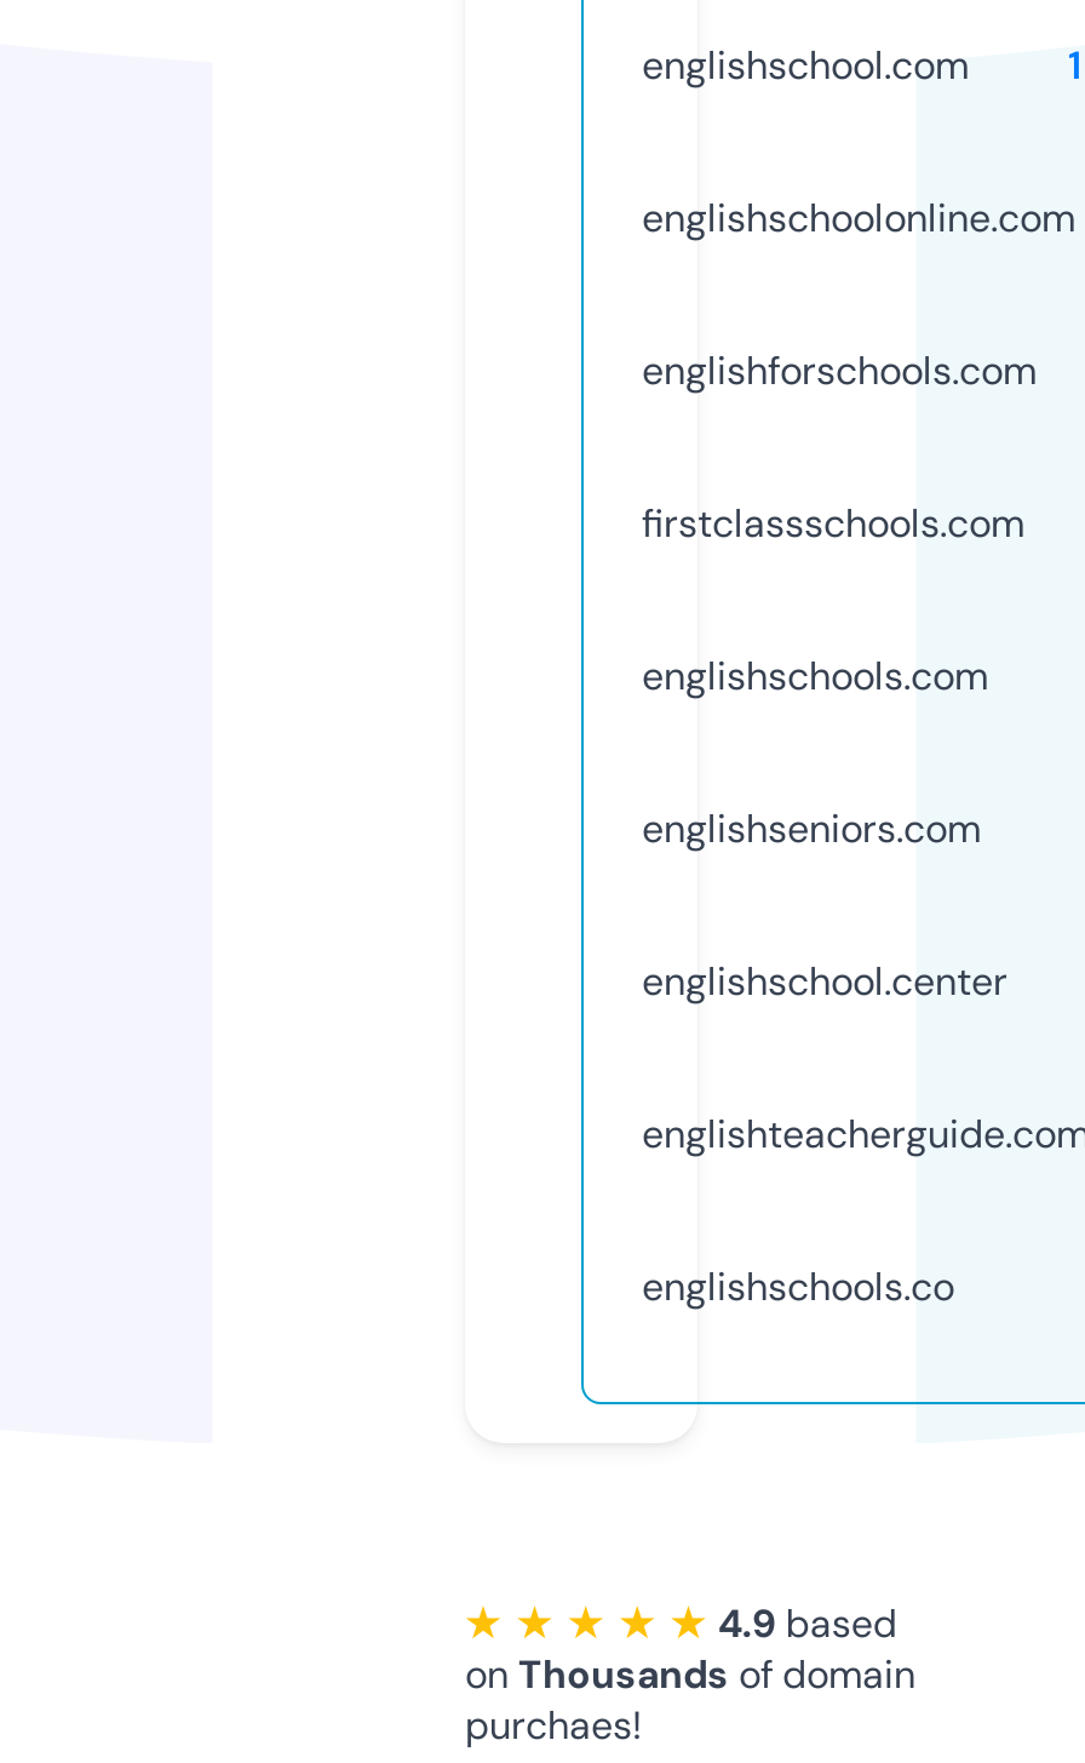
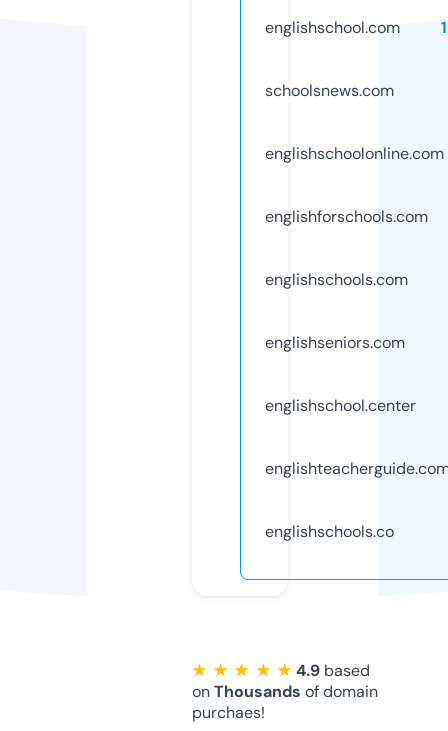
none -> [265,80,394,101] schoolsnews.com
moved [642,192,1075,396] -> [265,143,444,227]: englishschoolonline.com | englishforschools.com
[642,498,1024,548] firstclassschools.com -> none

